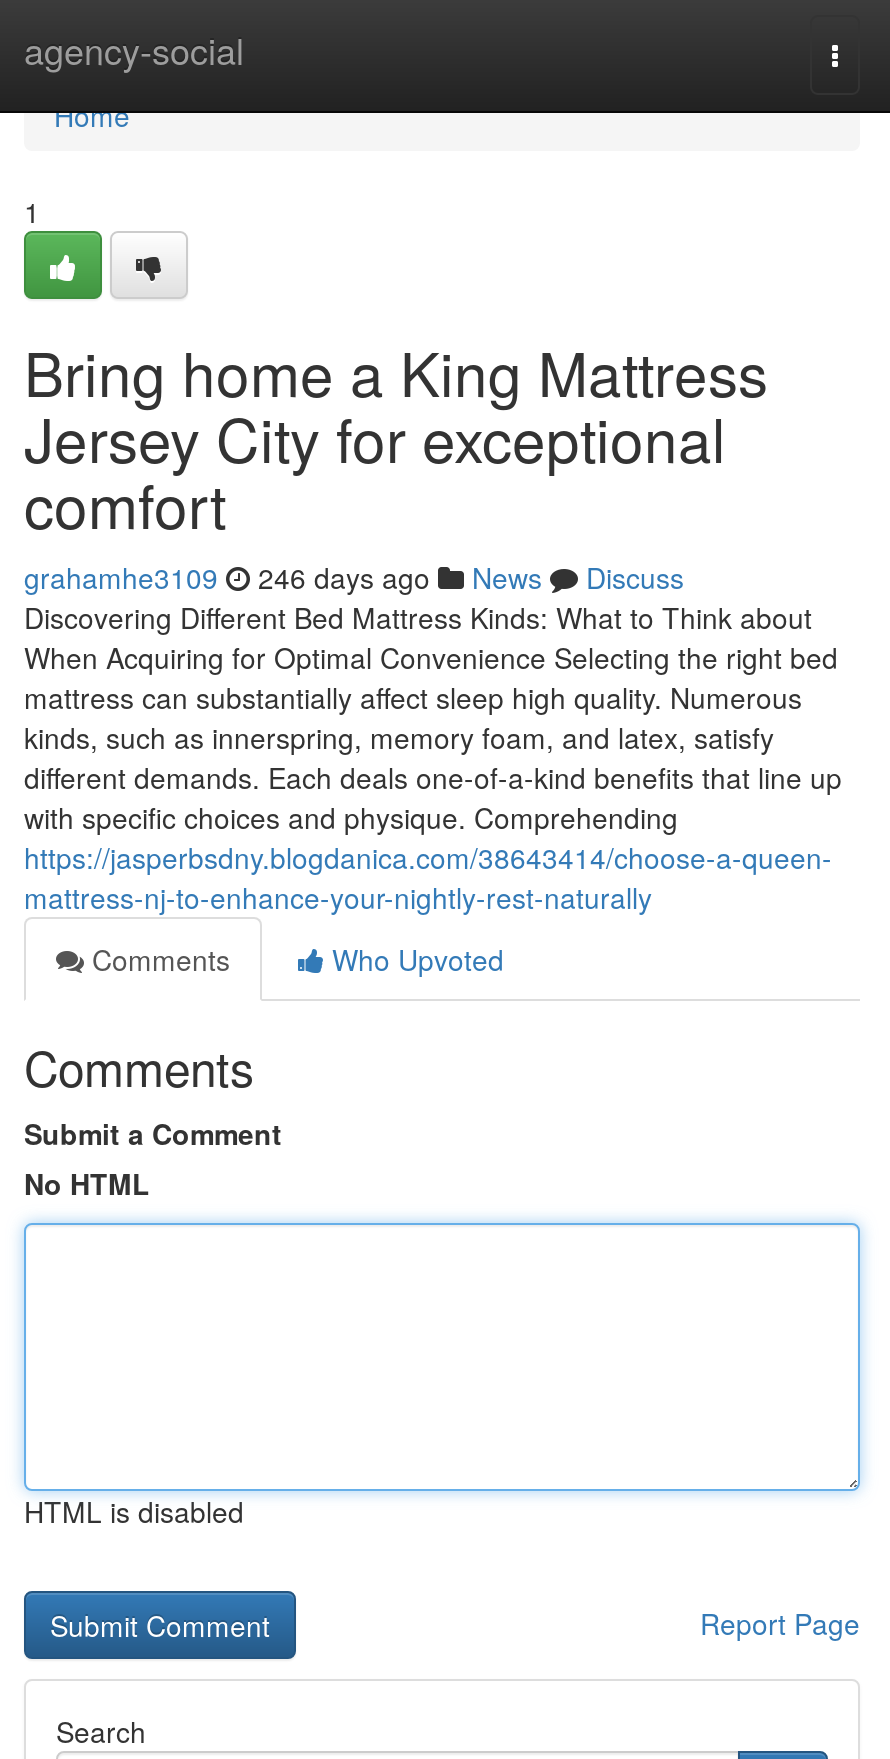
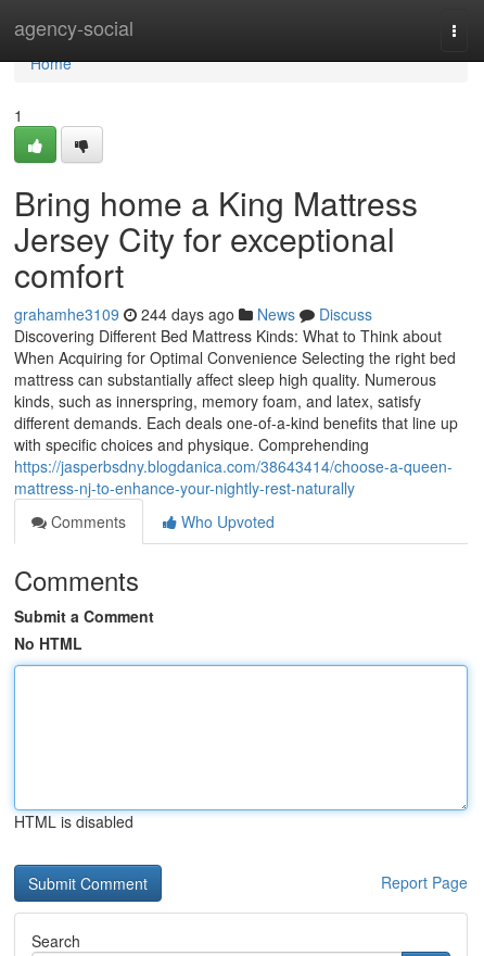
[24,557,684,597] grahamhe3109 246 days ago News Discuss -> [14,303,372,325] grahamhe3109 244 days ago News Discuss

